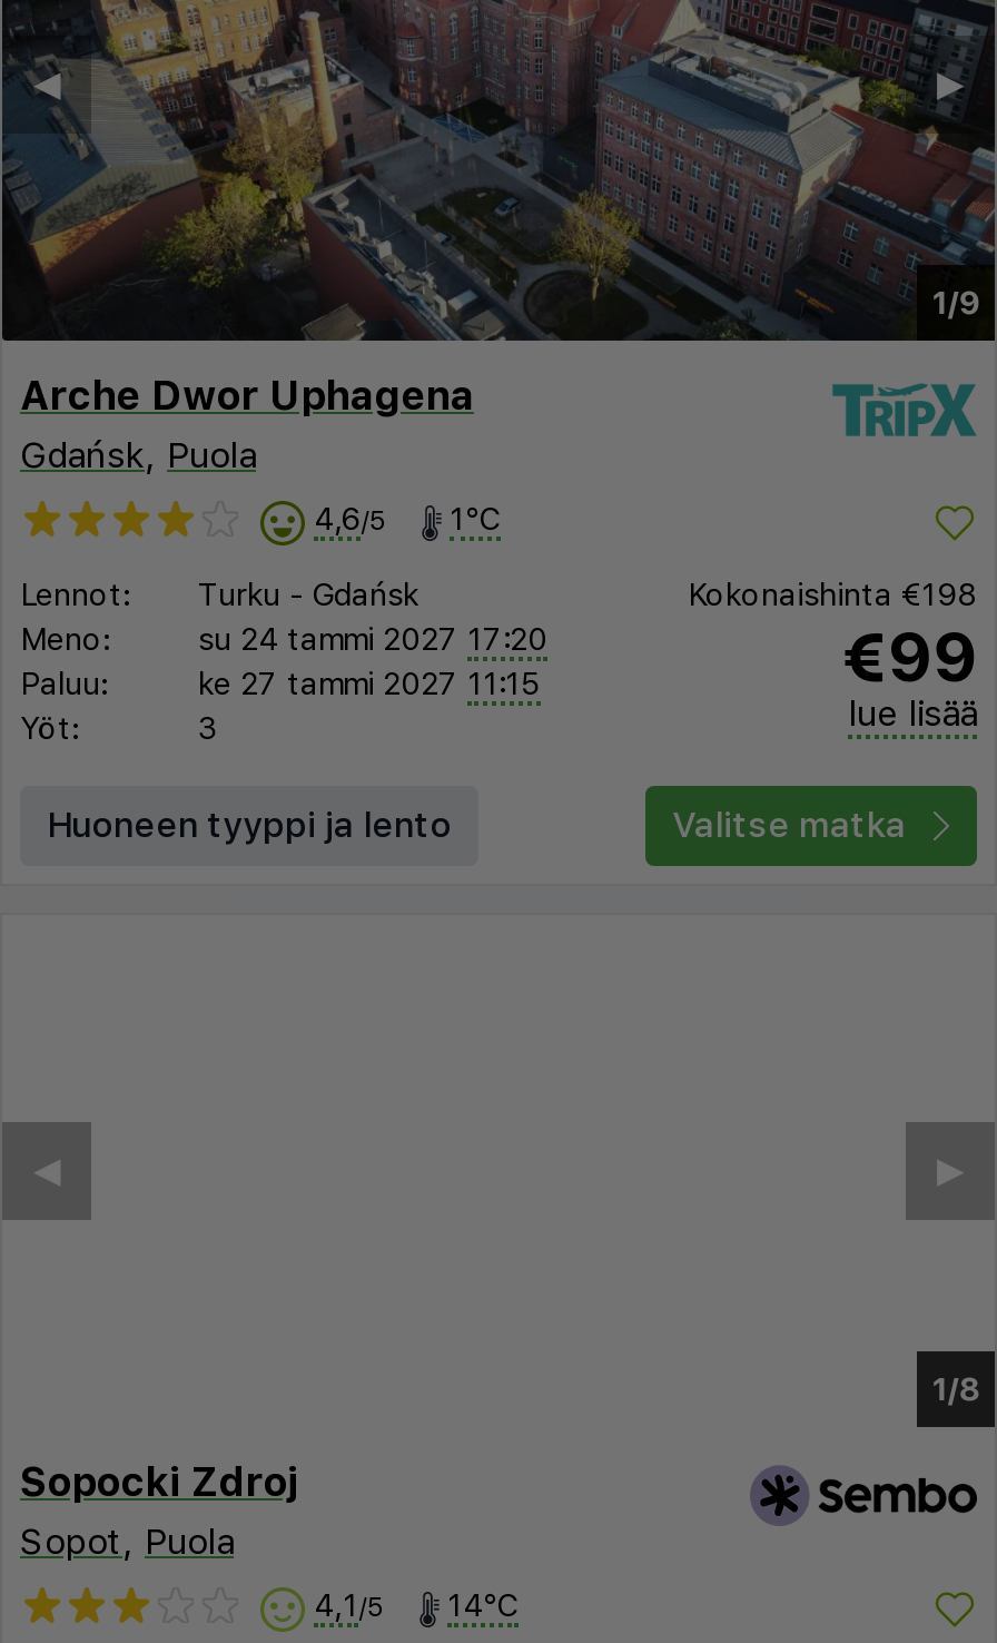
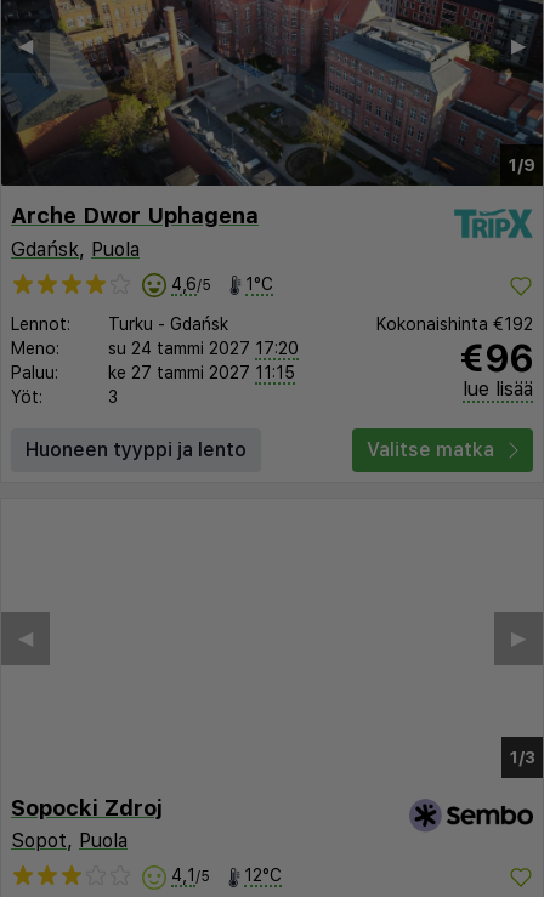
[688,576,977,612] Kokonaishinta €198 -> [376,314,533,334] Kokonaishinta €192
[842,616,977,696] €99 -> [459,336,533,380] €96
[314,1588,519,1624] 4,1 /5 14°C -> [171,866,282,885] 4,1 /5 12°C

